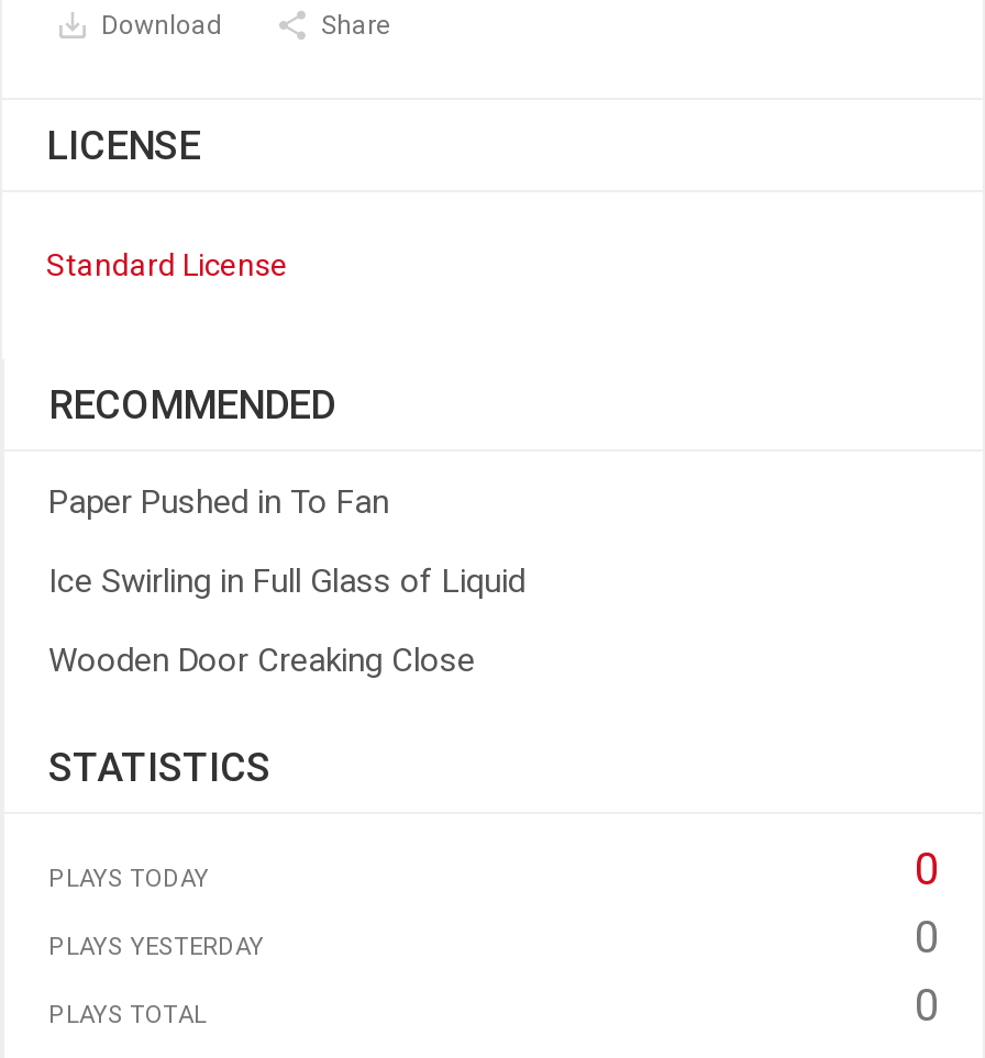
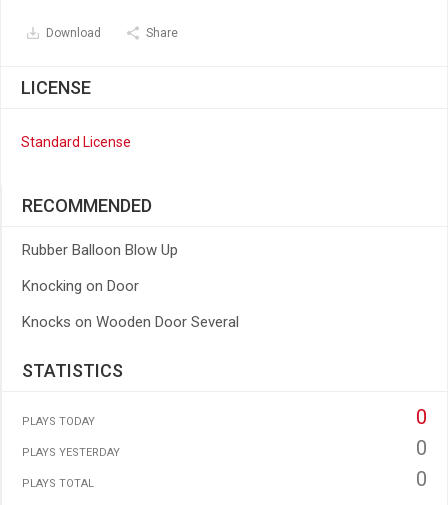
[48,482,389,522] Paper Pushed in To Fan -> [22,241,178,259] Rubber Balloon Blow Up
[48,561,525,601] Ice Swirling in Full Glass of Liquid -> [22,277,139,295] Knocking on Door
[48,641,475,680] Wooden Door Creaking Close -> [22,313,239,331] Knocks on Wooden Door Several

